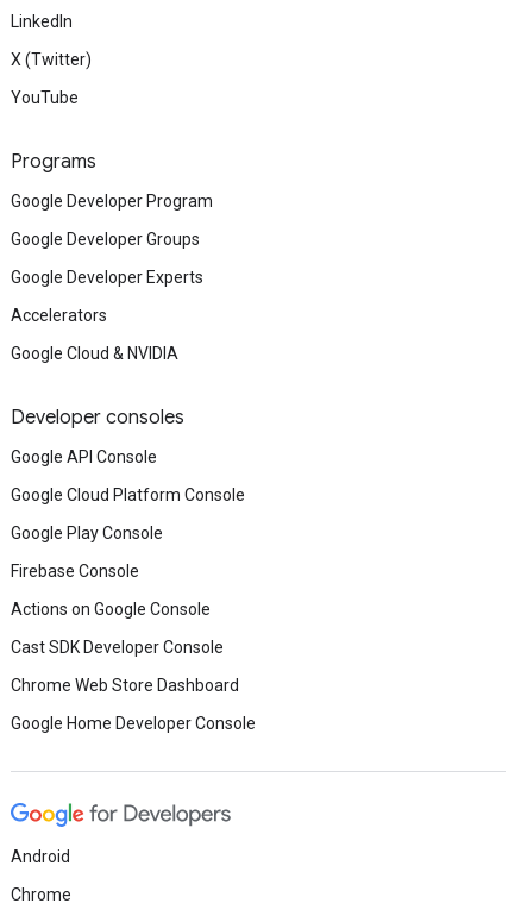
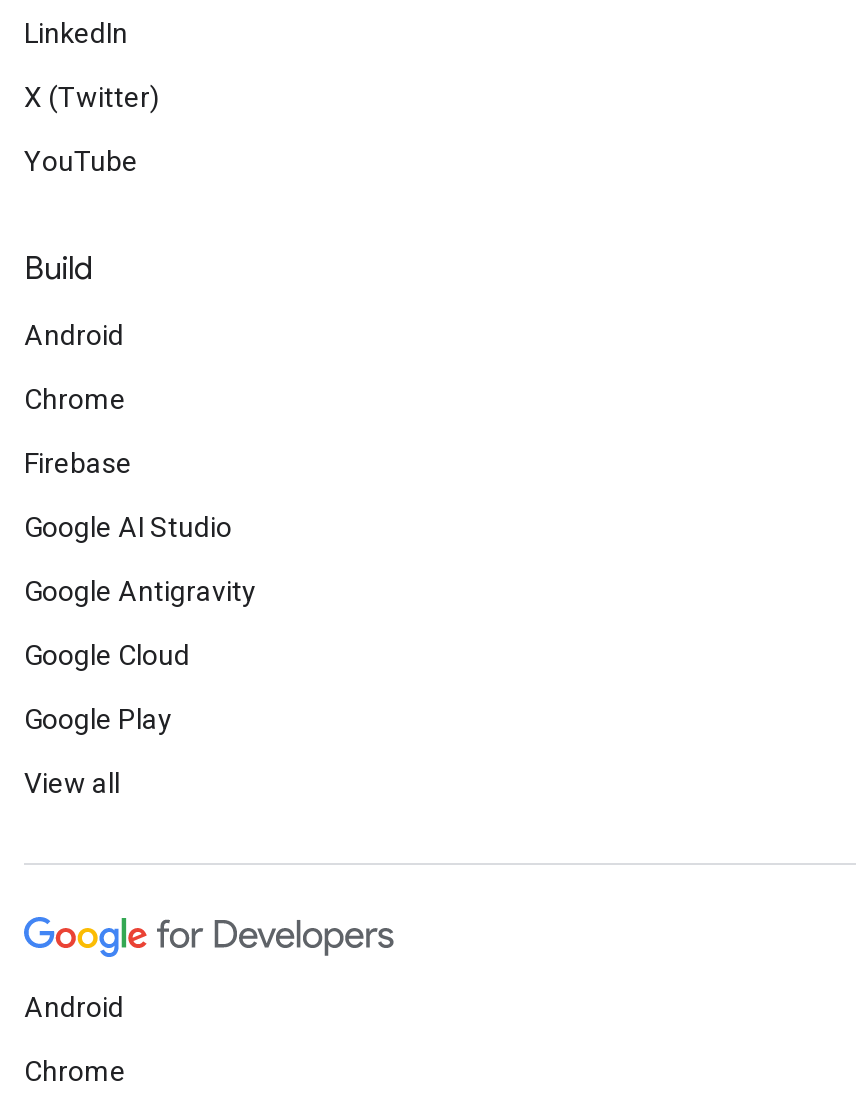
[11,150,256,733] Programs | Google Developer Program | Google Developer Groups | Google Developer Experts | Accelerators | Google Cloud & NVIDIA | Developer consoles | Google API Console | Google Cloud Platform Console | Google Play Console | Firebase Console | Actions on Google Console | Cast SDK Developer Console | Chrome Web Store Dashboard | Google Home Developer Console -> [24,249,256,799] Build | Android | Chrome | Firebase | Google AI Studio | Google Antigravity | Google Cloud | Google Play | View all

